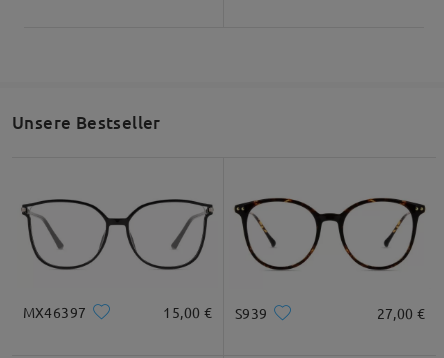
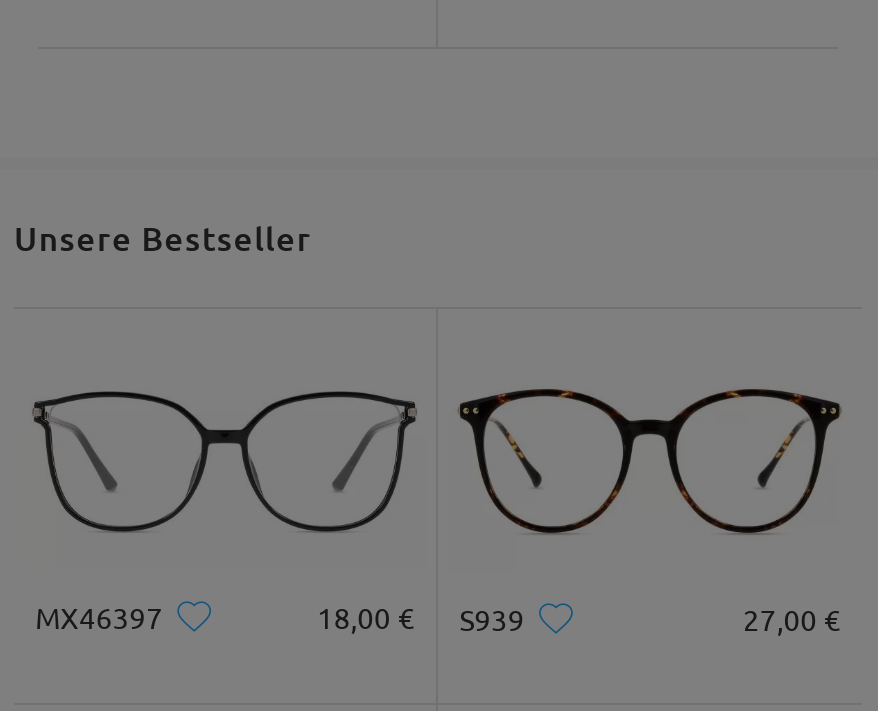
[163,303,267,322] 15,00 € S939 -> [317,600,525,637] 18,00 € S939

